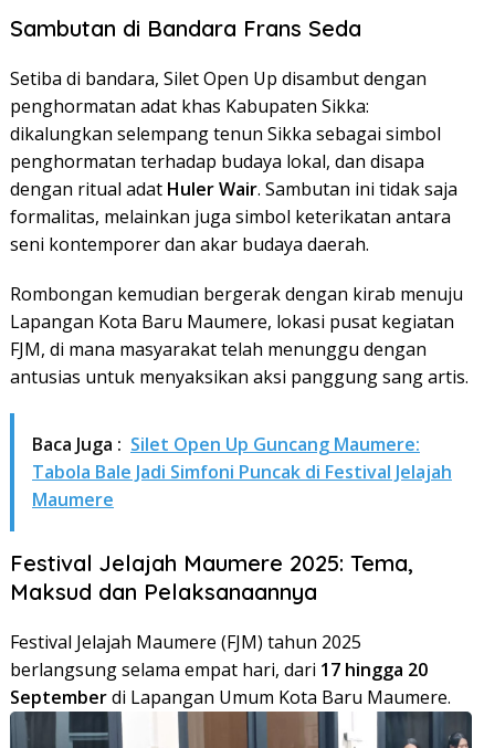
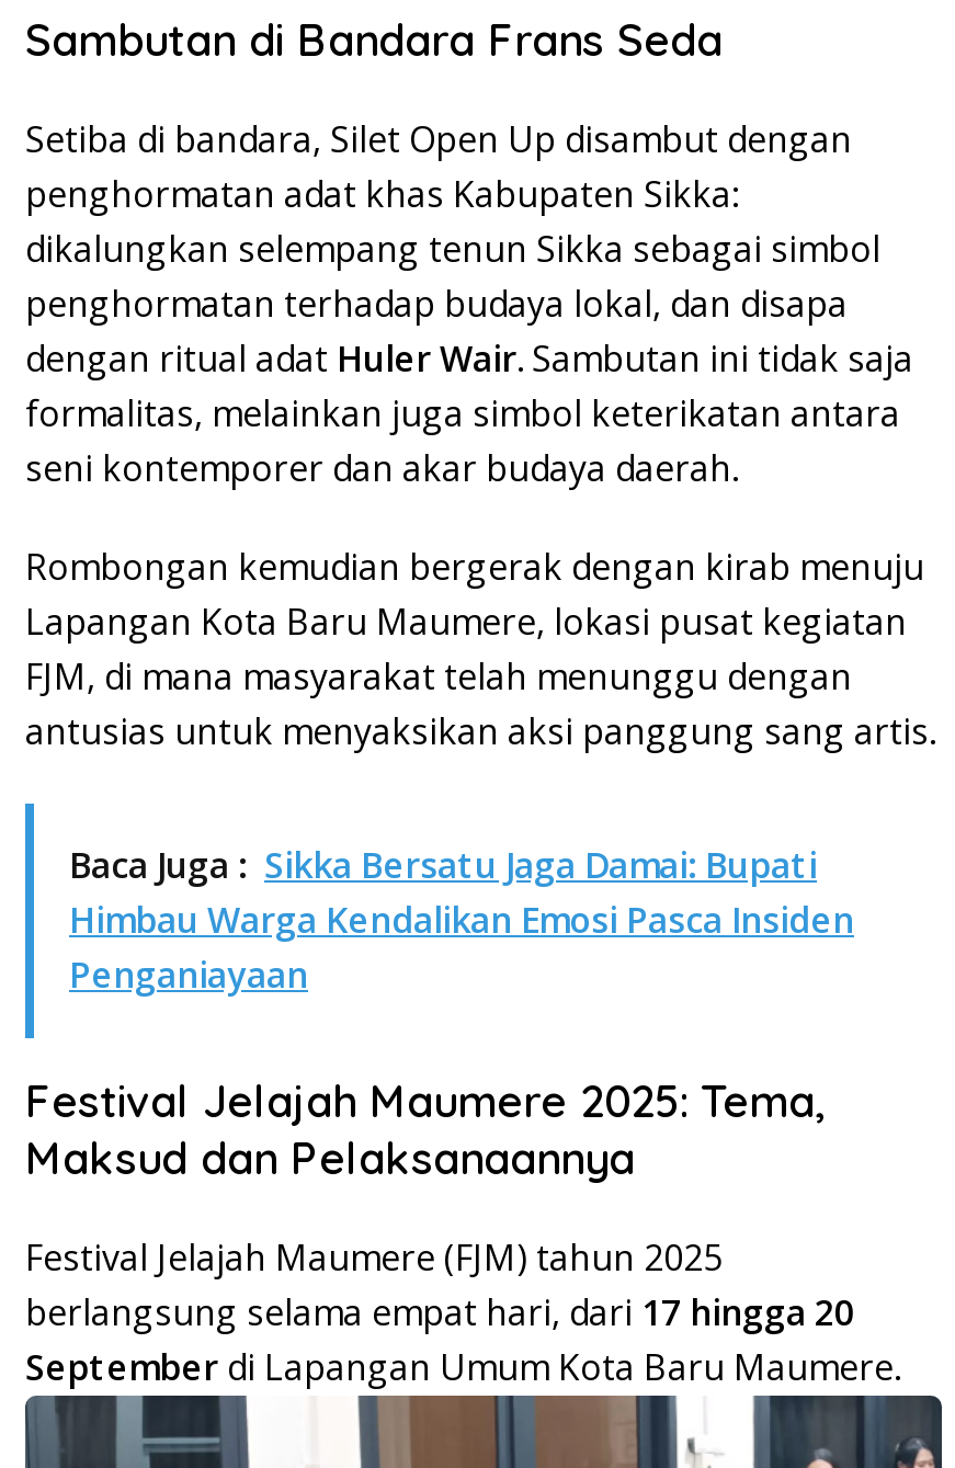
[32,432,452,512] Baca Juga : Silet Open Up Guncang Maumere: | Tabola Bale Jadi Simfoni Puncak di Festival Jelajah | Maumere -> [69,842,854,1000] Baca Juga : Sikka Bersatu Jaga Damai: Bupati | Himbau Warga Kendalikan Emosi Pasca Insiden | Penganiayaan

